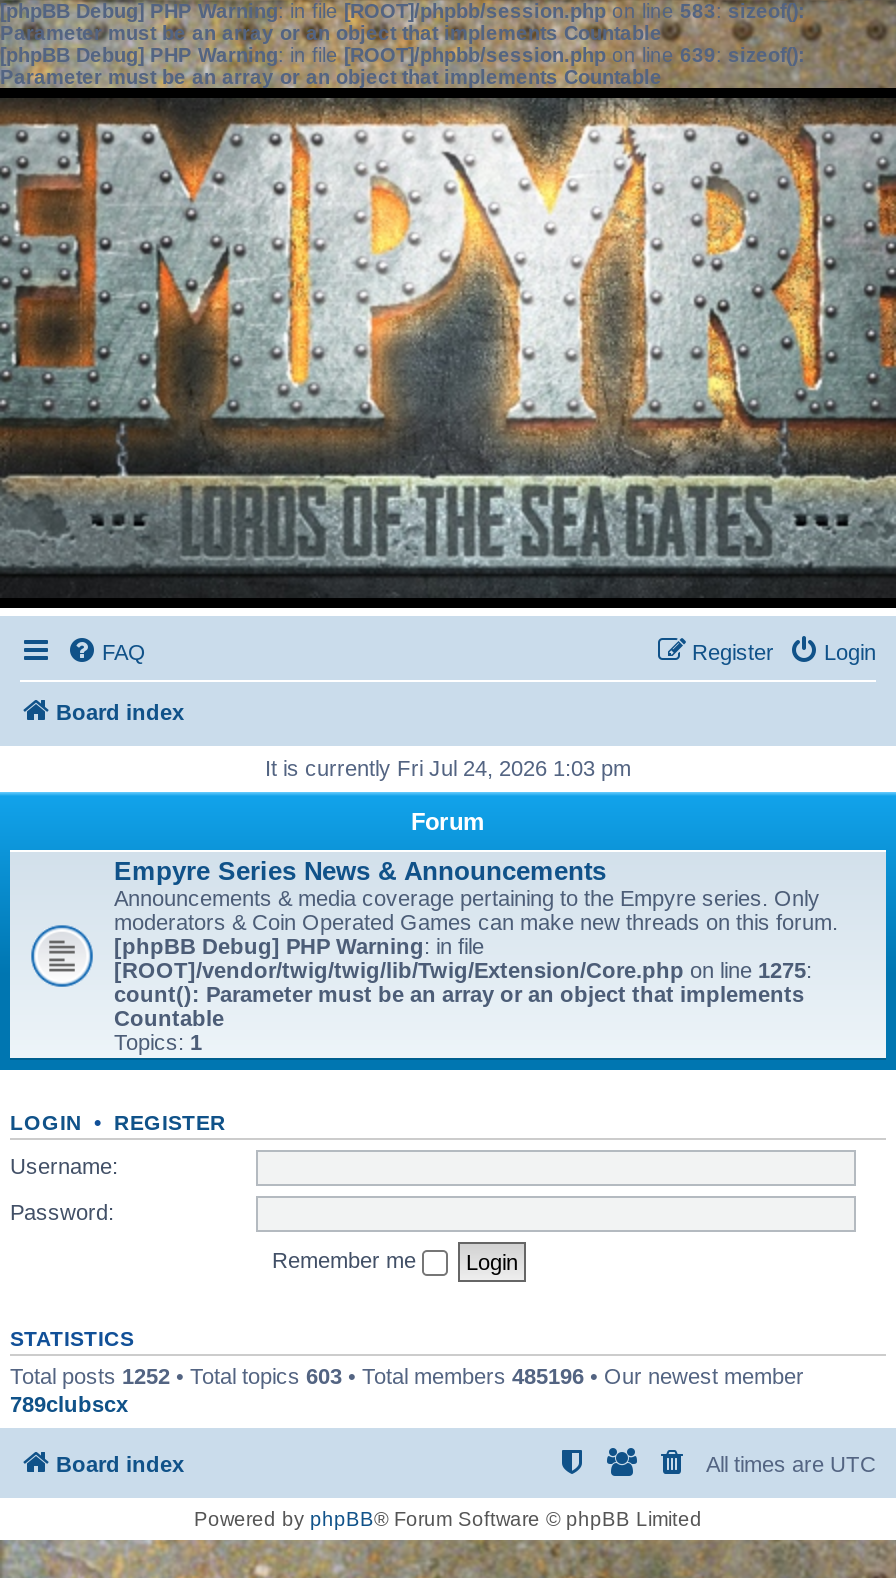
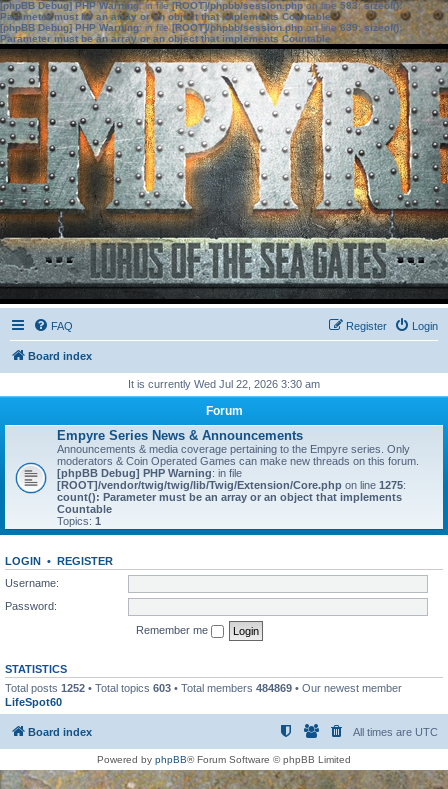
[265,756,631,780] It is currently Fri Jul 24, 2026 1:03 pm -> [128,378,320,390] It is currently Wed Jul 22, 2026 3:30 am
[10,1363,804,1415] Total posts 1252 • Total topics 603 • Total members 485196 • Our newest member | 789clubscx -> [5,681,402,707] Total posts 1252 • Total topics 603 • Total members 484869 • Our newest member | LifeSpot60

